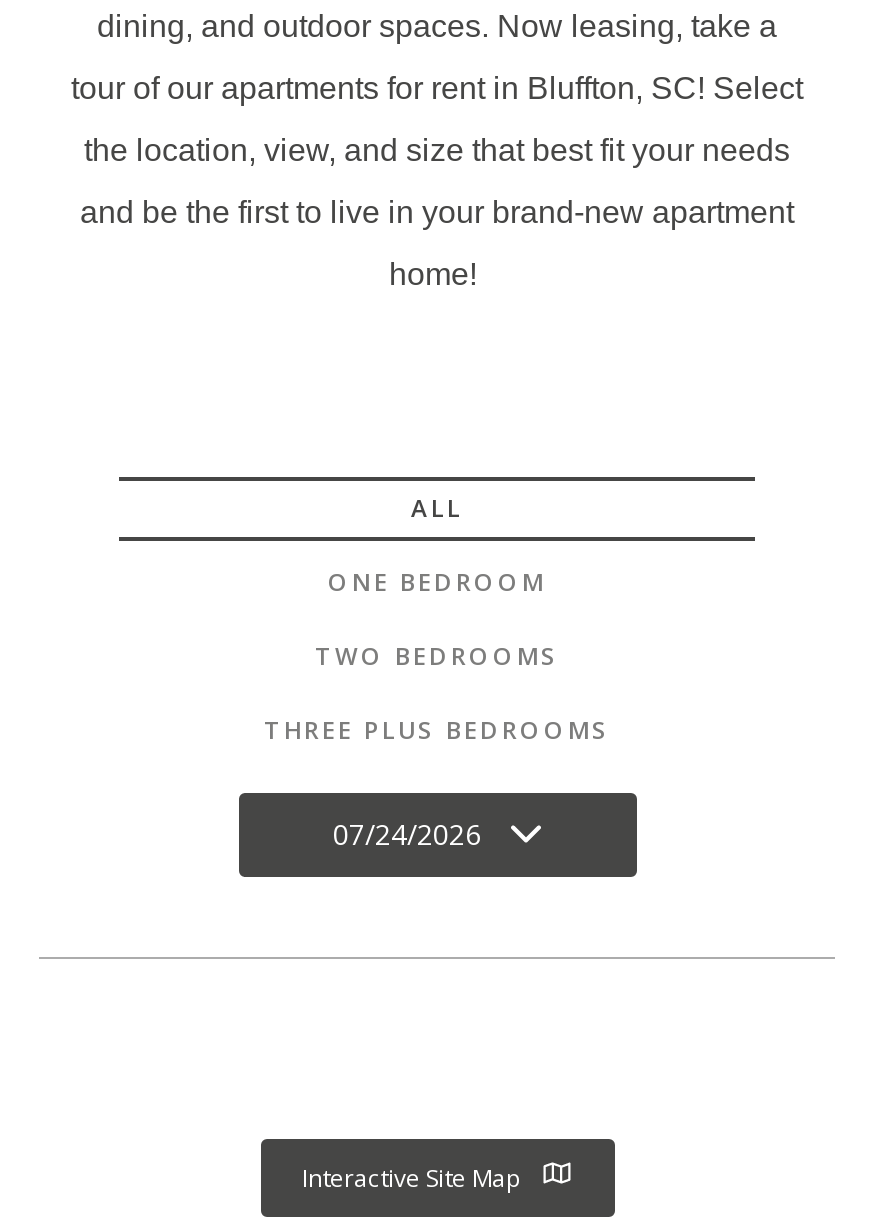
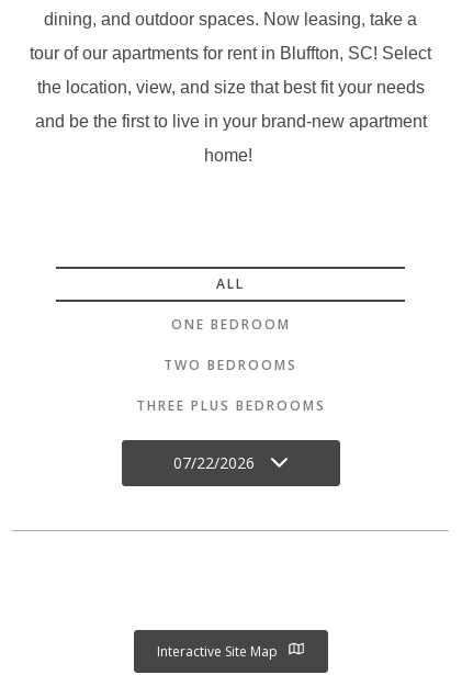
[333,815,481,853] 07/24/2026 -> [173,452,255,473] 07/22/2026

